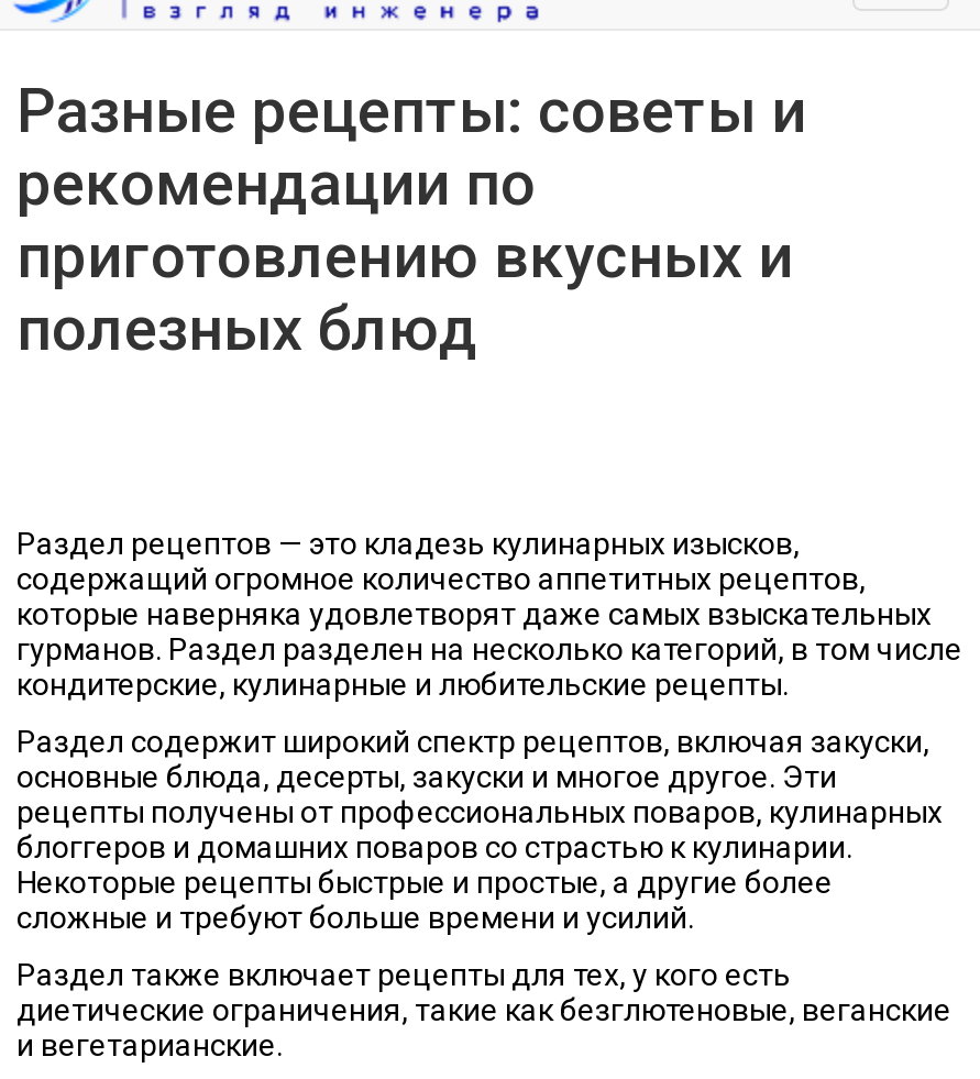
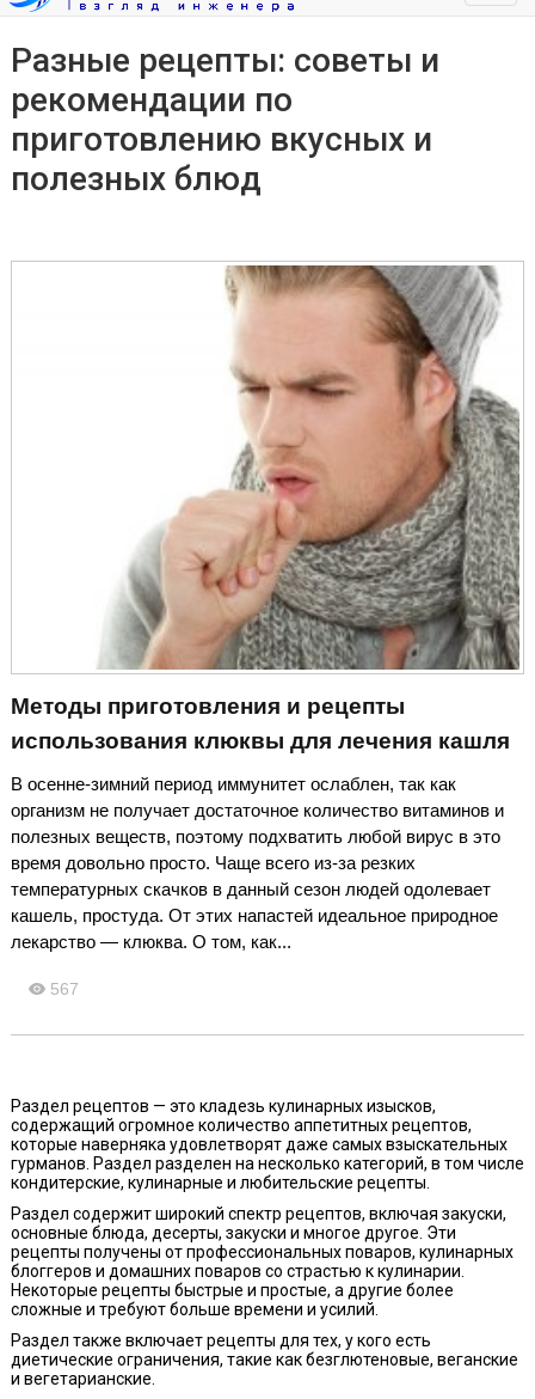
none -> [11,264,521,998] [image] | Методы приготовления и рецепты | использования клюквы для лечения кашля | В осенне-зимний период иммунитет ослаблен, так как | организм не получает достаточное количество витаминов и | полезных веществ, поэтому подхватить любой вирус в это | время довольно просто. Чаще всего из-за резких | температурных скачков в данный сезон людей одолевает | кашель, простуда. От этих напастей идеальное природное | лекарство — клюква. О том, как... | 567

